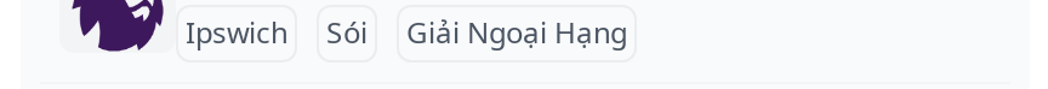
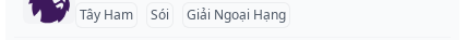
[186,12,287,53] Ipswich -> [80,5,133,24] Tây Ham

